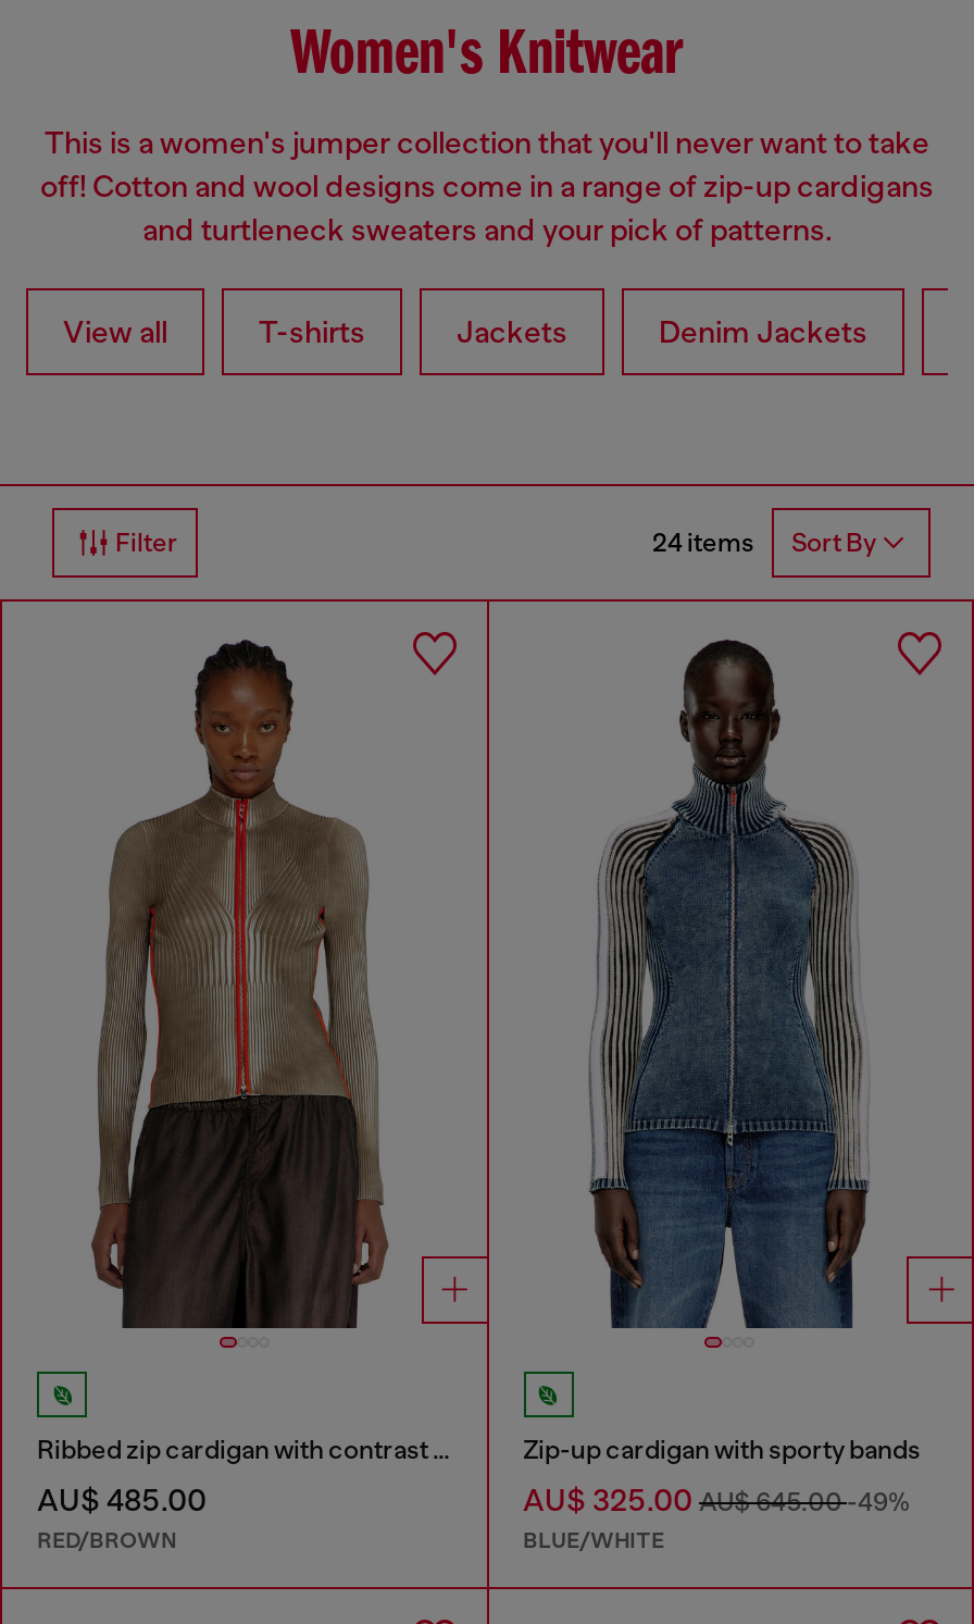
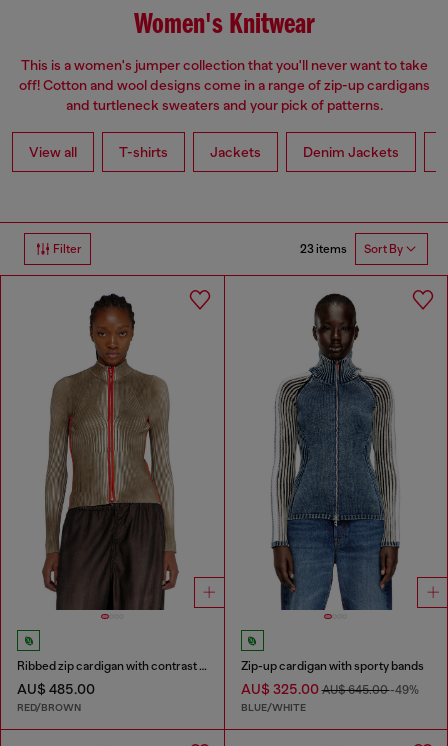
[652,527,876,559] 24 items Sort By -> [300,242,403,256] 23 items Sort By

